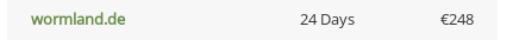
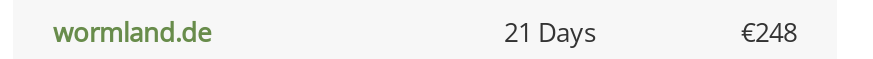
[299,8,354,29] 24 Days -> [504,14,596,50] 21 Days

